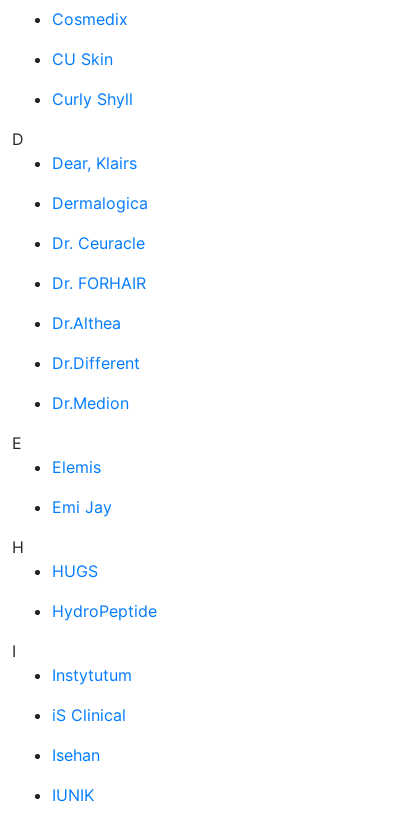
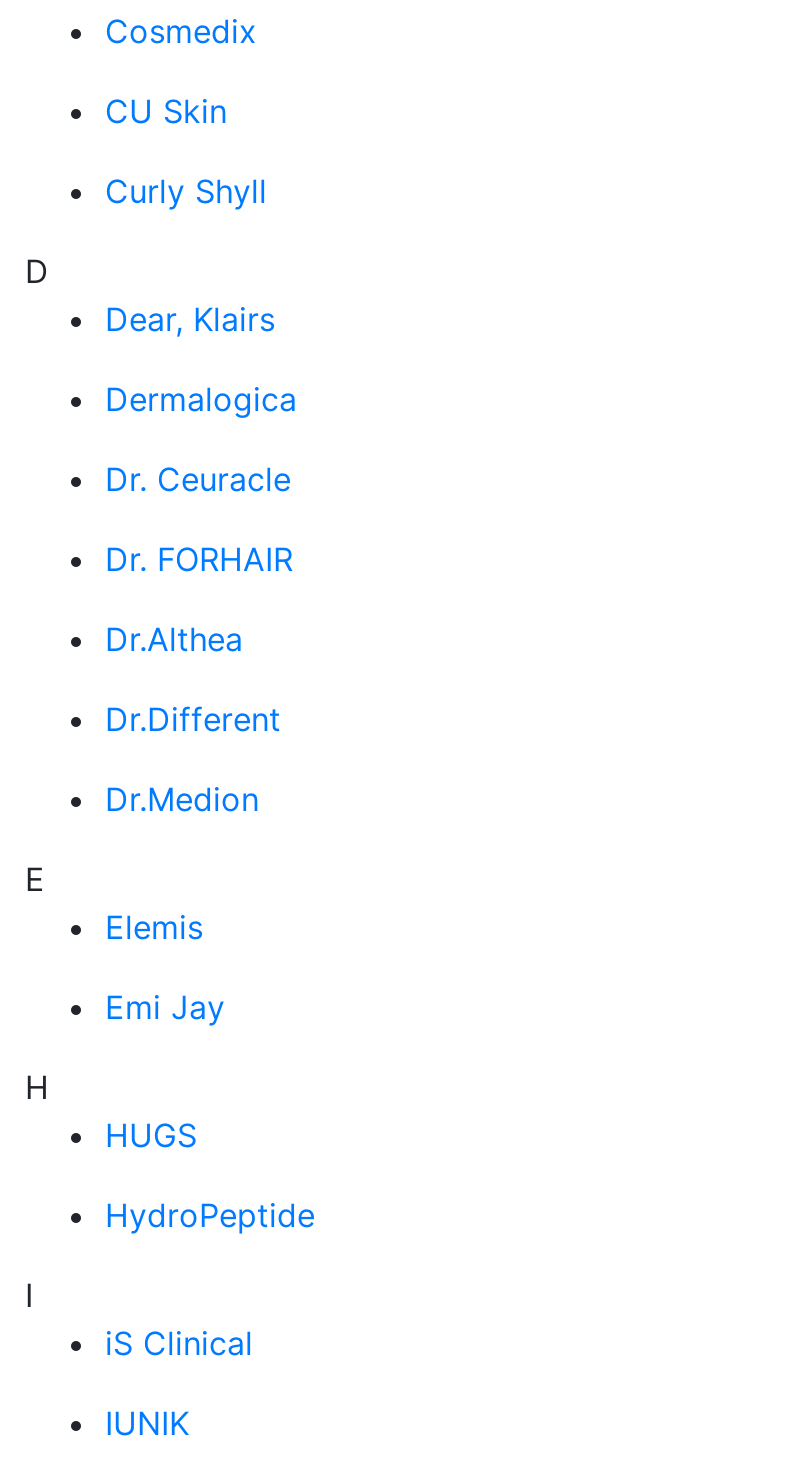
[52,665,132,685] Instytutum -> none
[52,745,100,765] Isehan -> none

